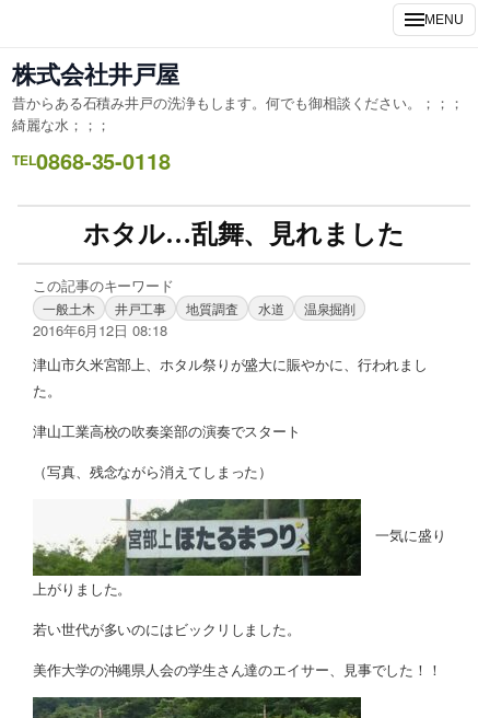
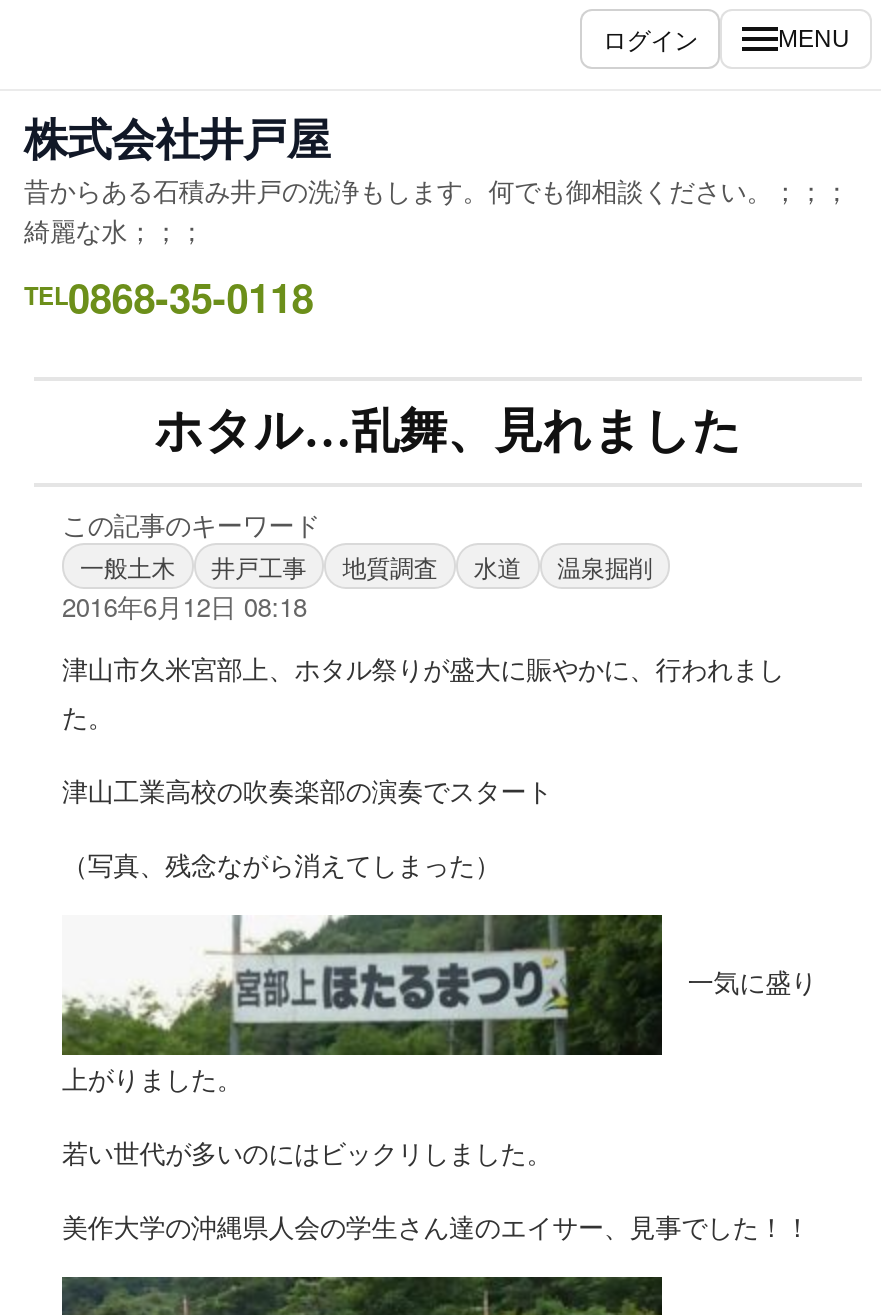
none -> [603,21,698,55] ログイン

